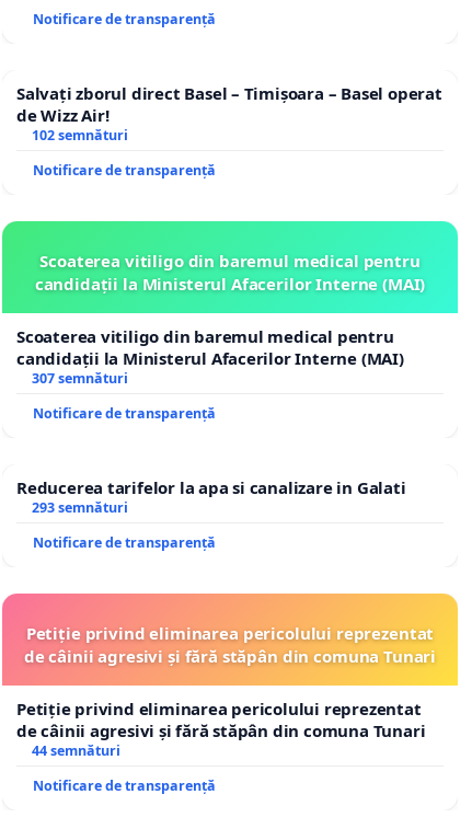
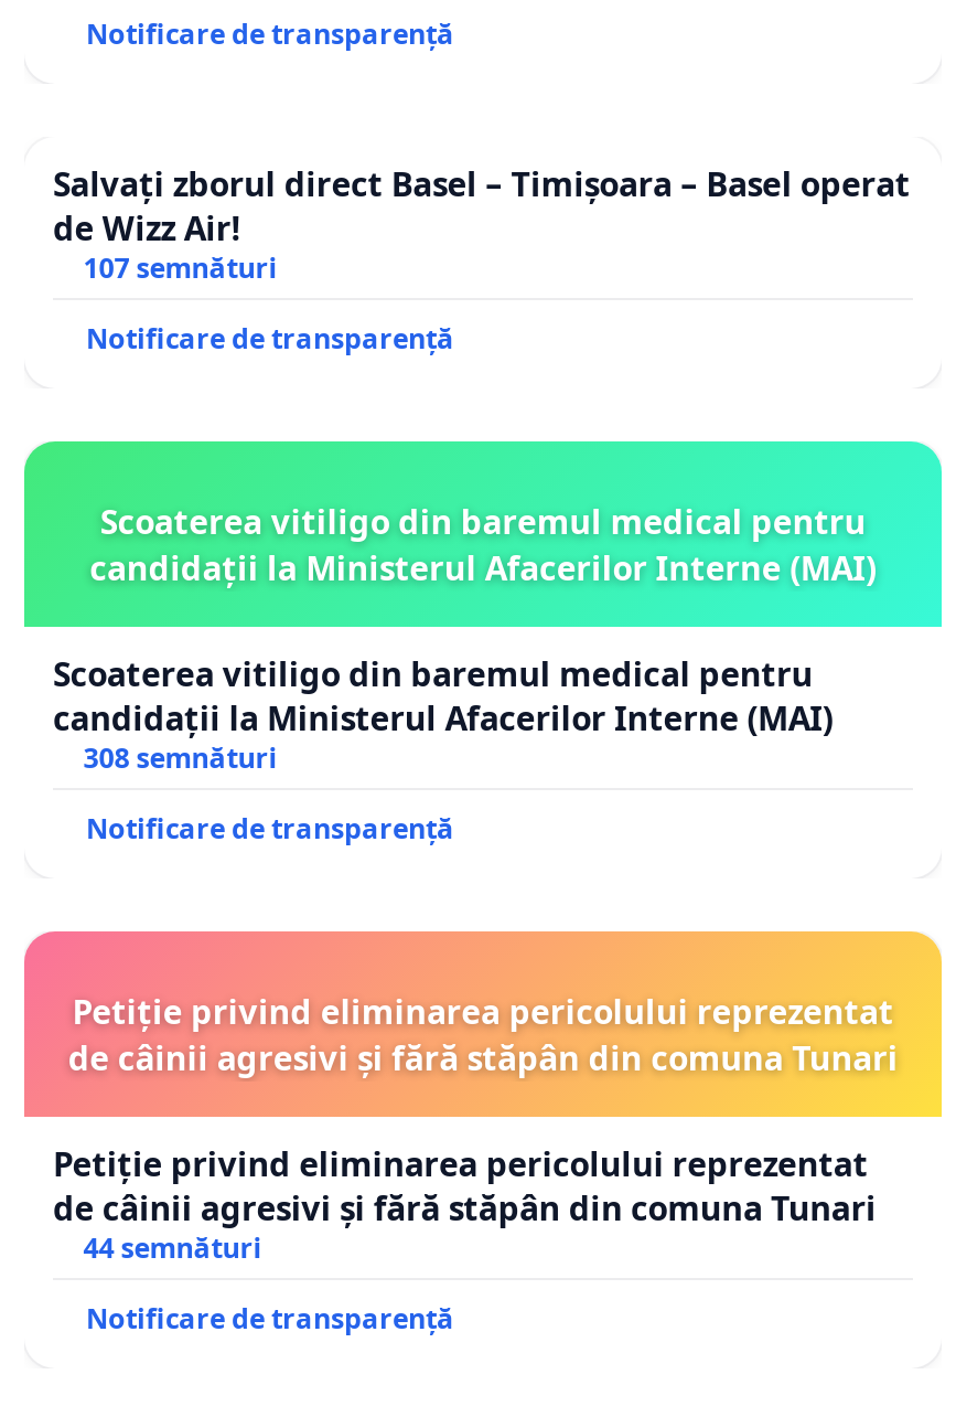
[32,126,128,145] 102 semnături -> [83,250,277,288] 107 semnături
[16,369,406,517] 307 semnături | Notificare de transparență | Reducerea tarifelor la apa si canalizare in Galati | 293 semnături -> [83,740,277,778] 308 semnături

